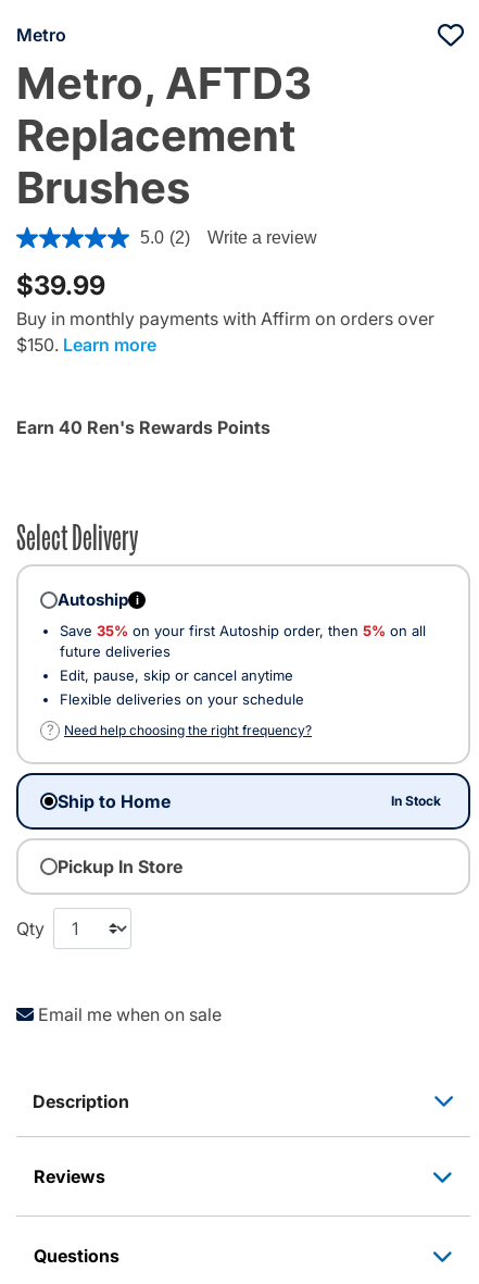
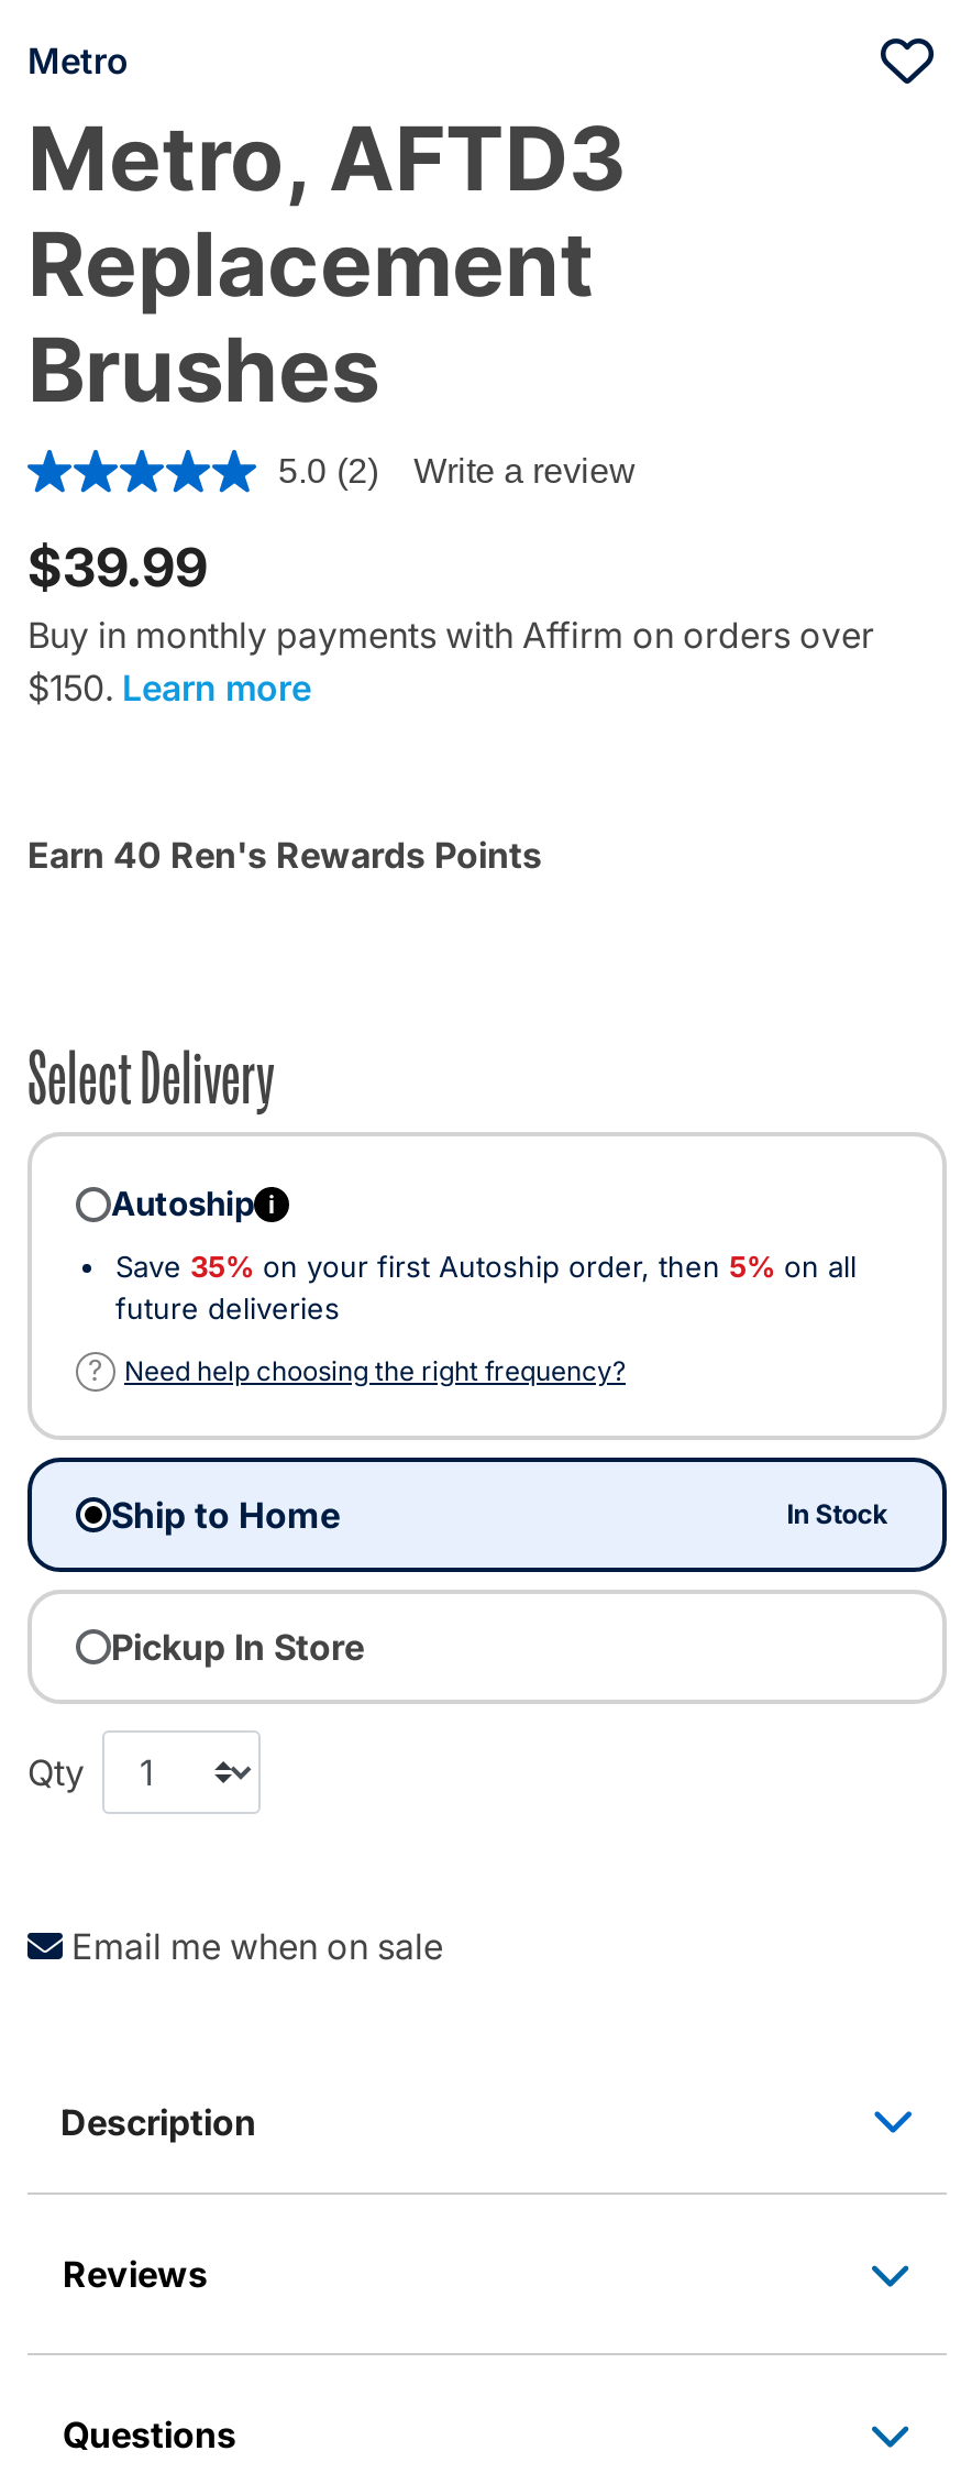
[60,666,304,707] Edit, pause, skip or cancel anytime | Flexible deliveries on your schedule -> none

